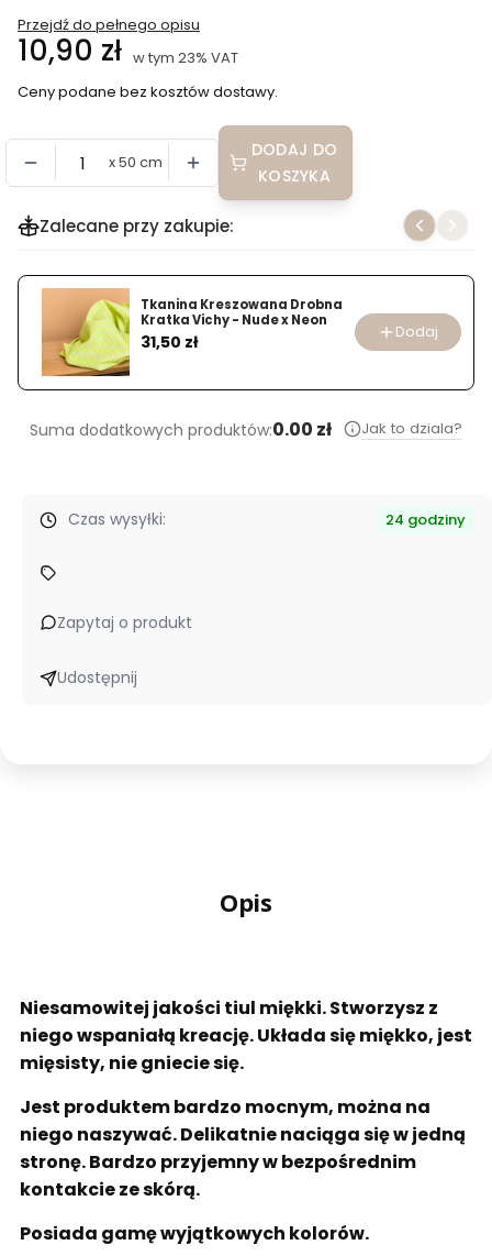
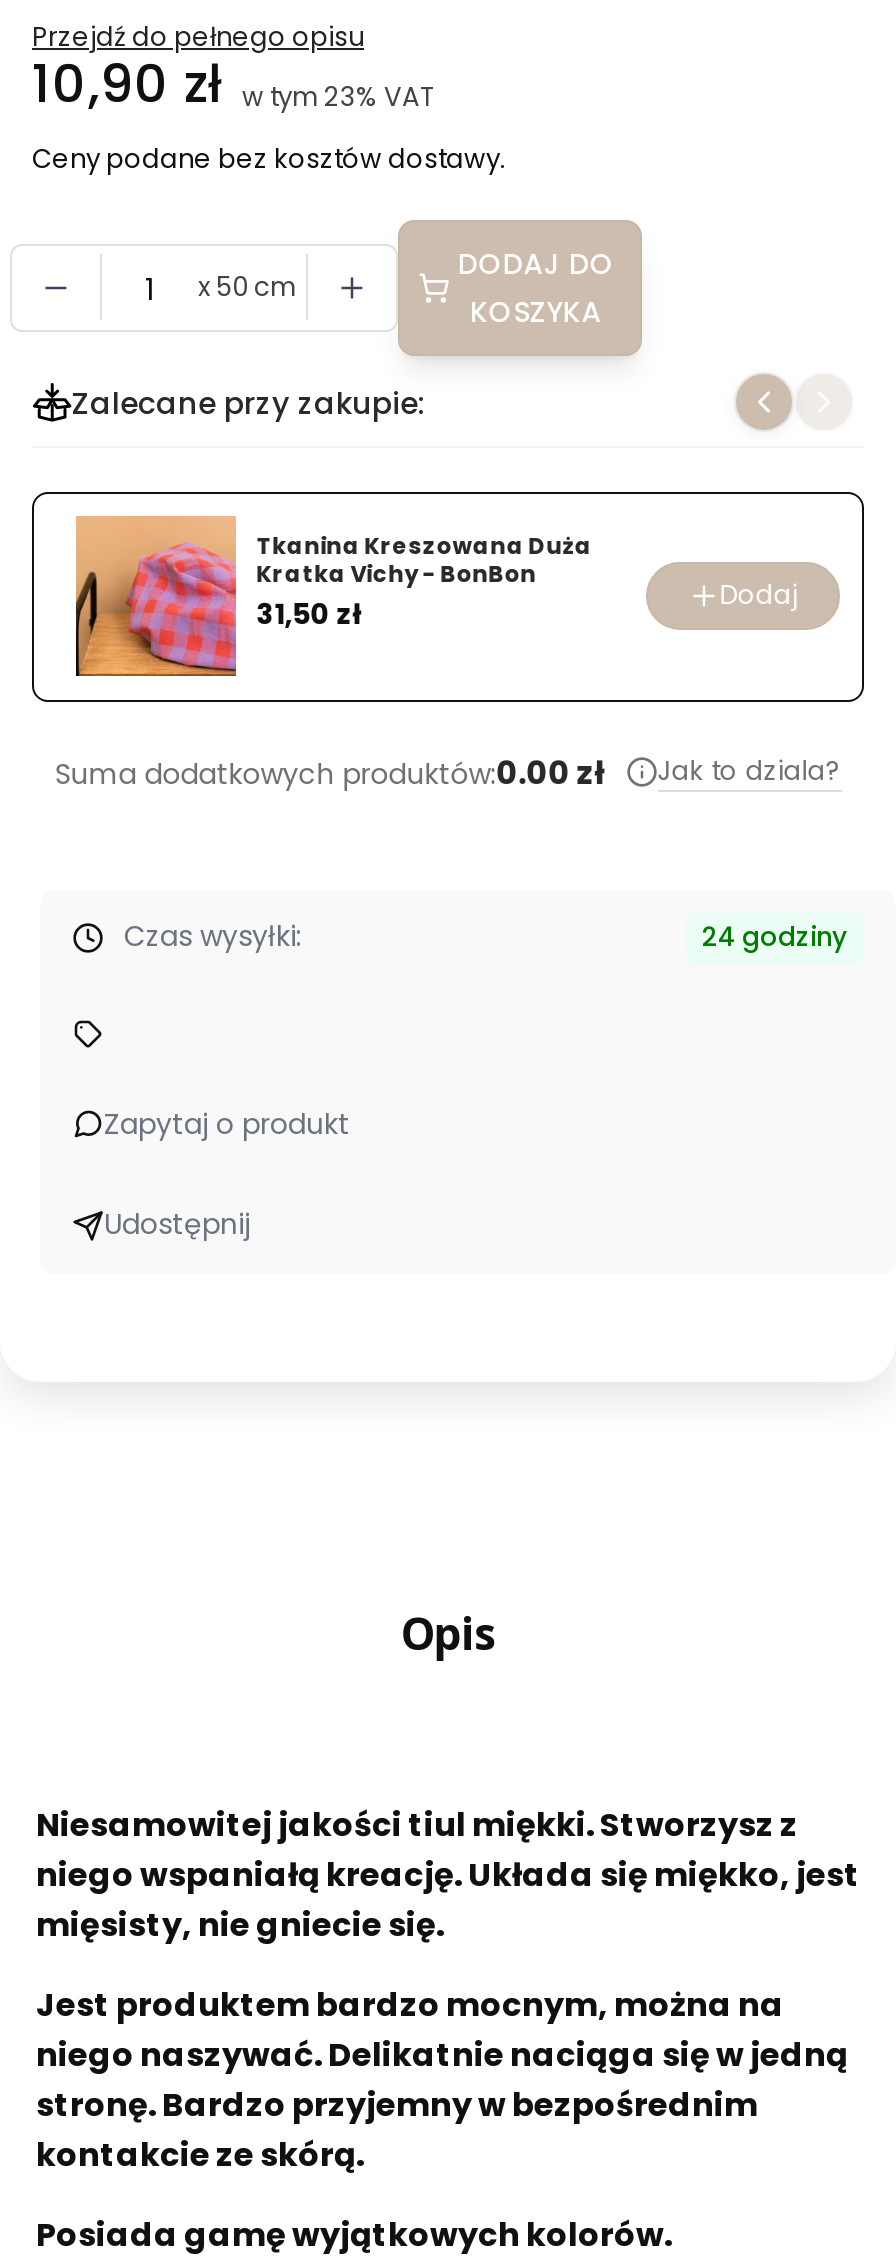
[41,296,343,377] [image] | Tkanina Kreszowana Drobna | Kratka Vichy - Nude x Neon -> [74,530,592,678] [image] | Tkanina Kreszowana Duża | Kratka Vichy - BonBon

